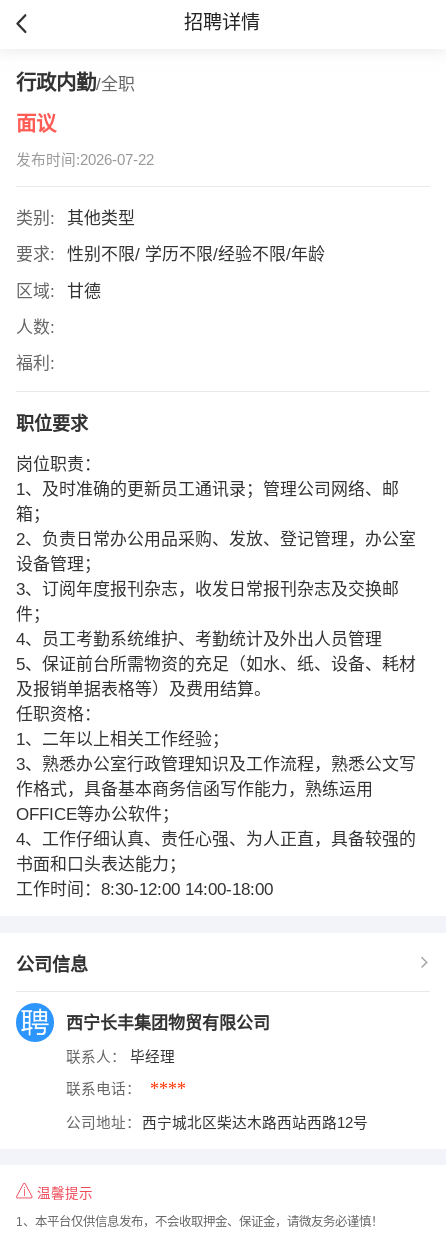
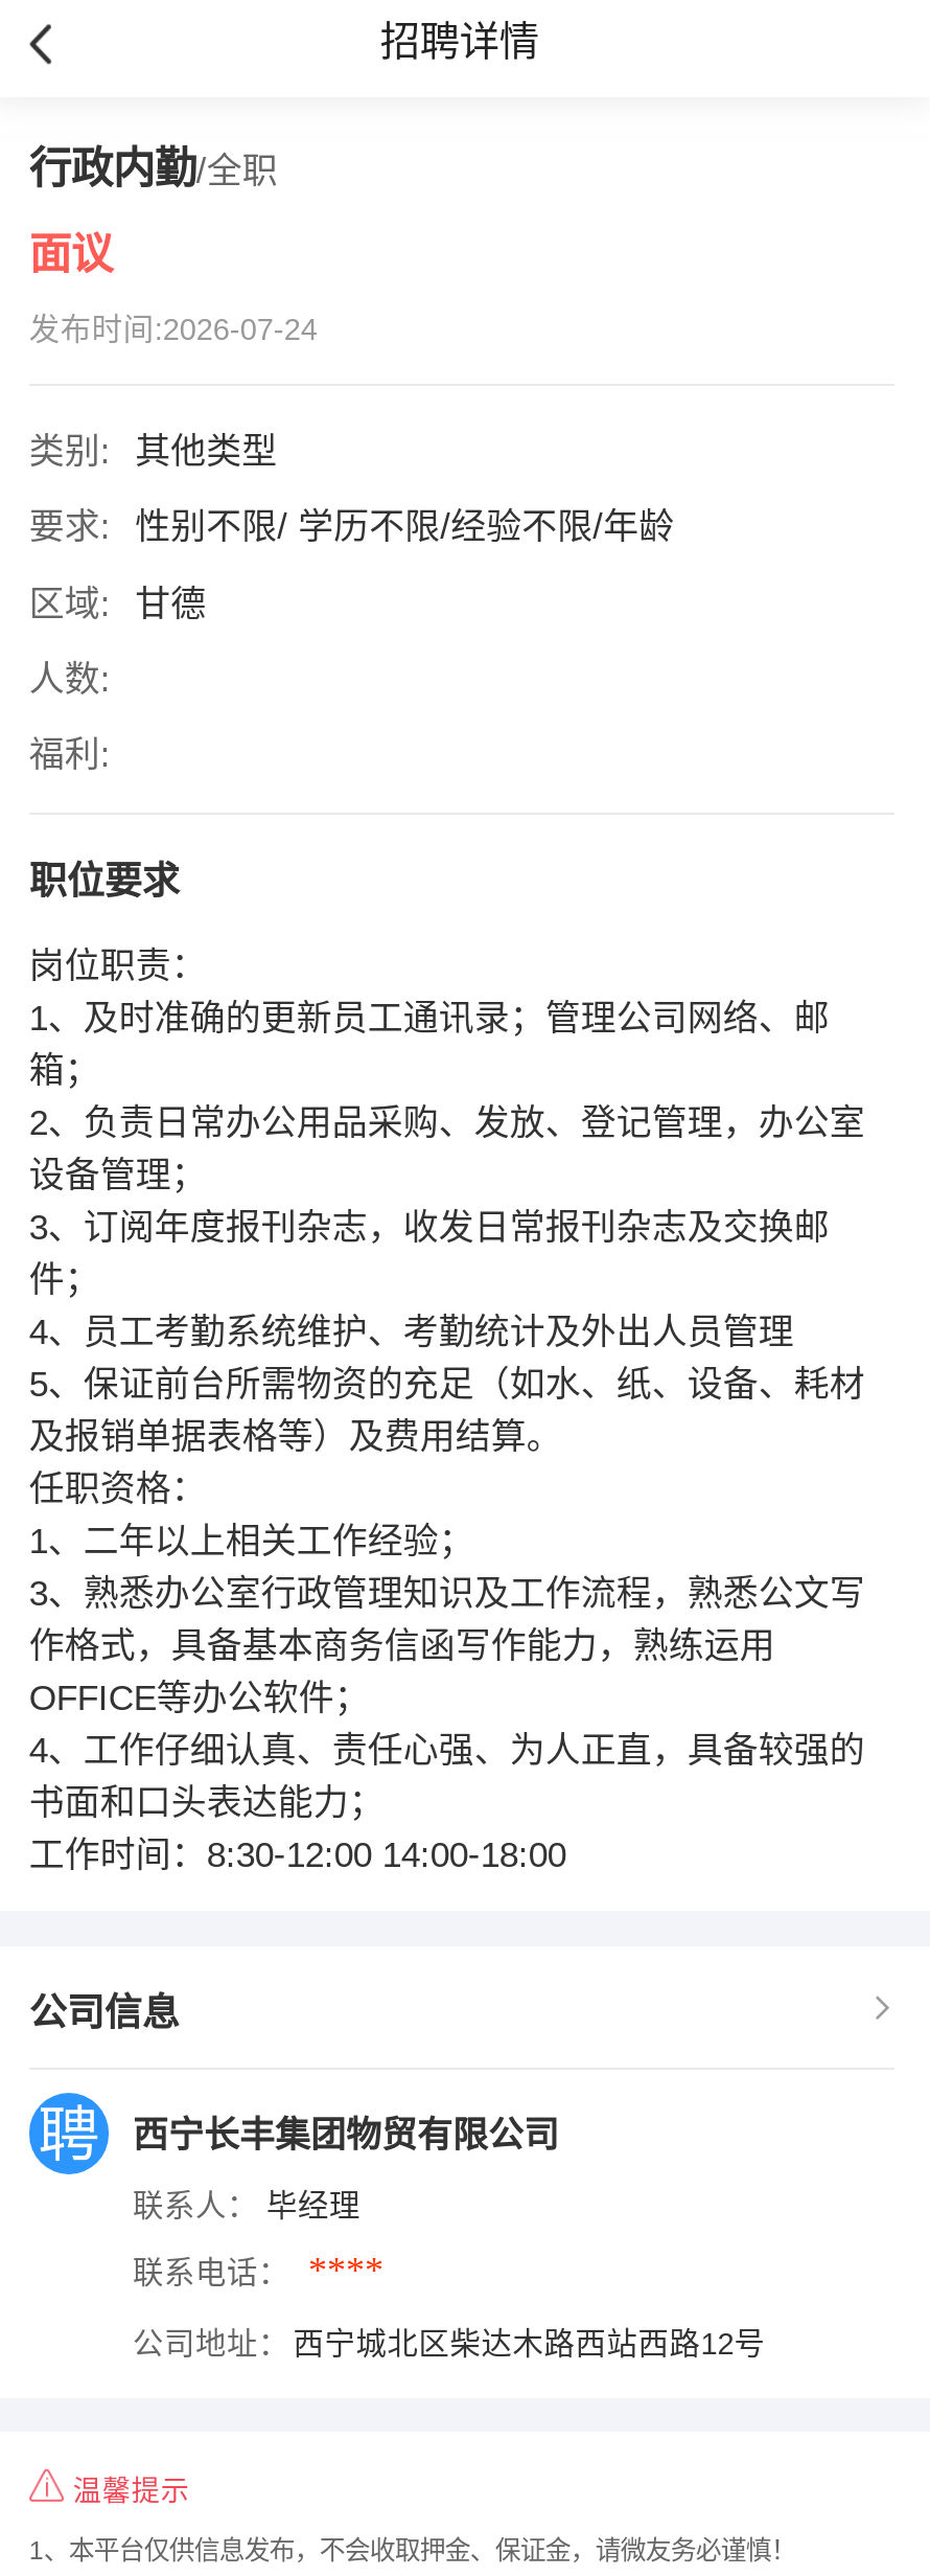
[16,152,154,168] 发布时间:2026-07-22 -> [29,313,317,347] 发布时间:2026-07-24

